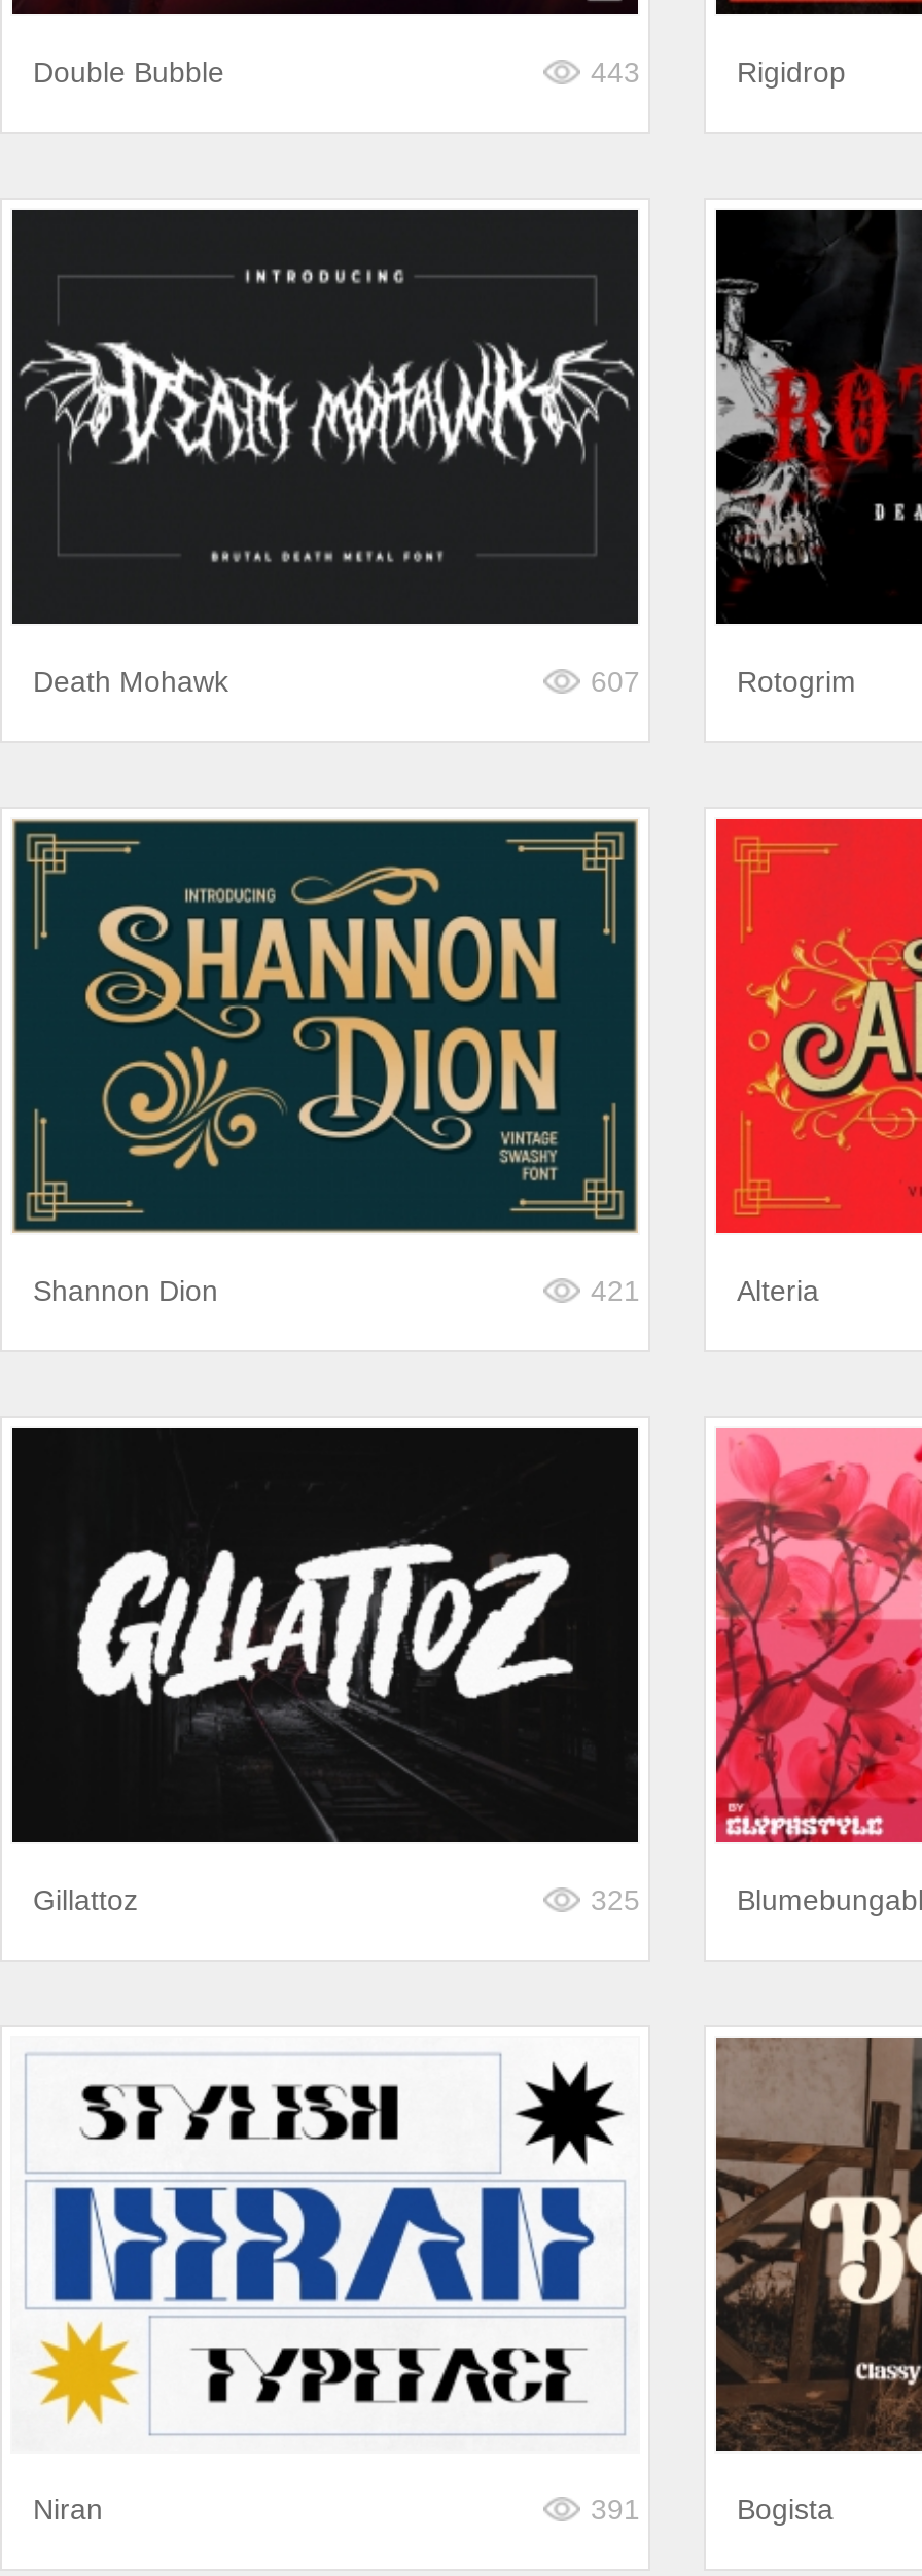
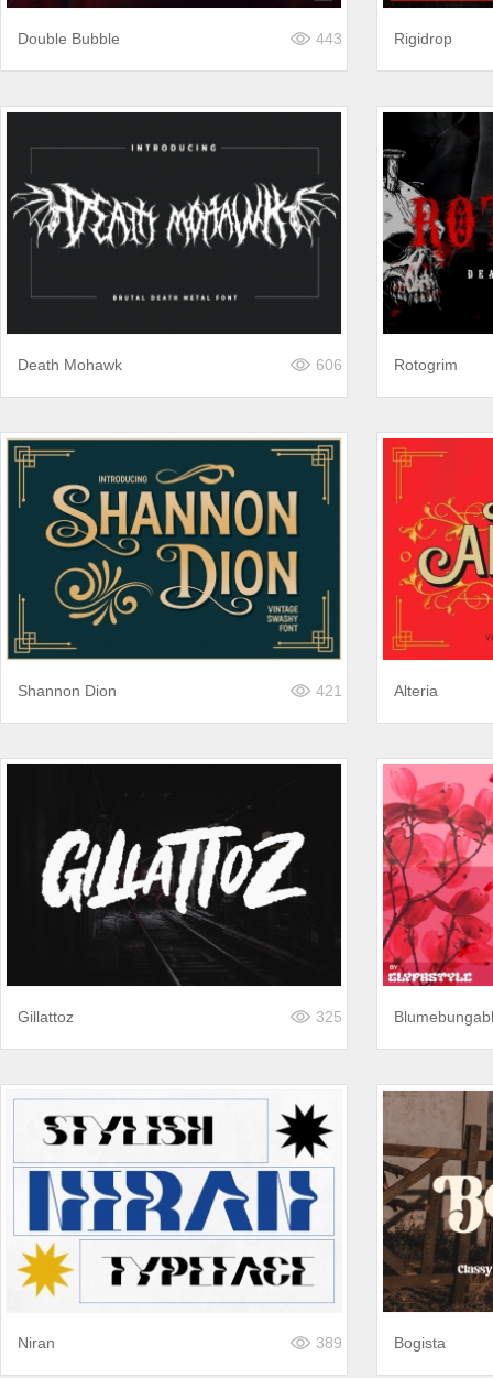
[591,665,640,698] 607 -> [316,356,342,373] 606
[591,2493,640,2526] 391 -> [316,1334,342,1352] 389

